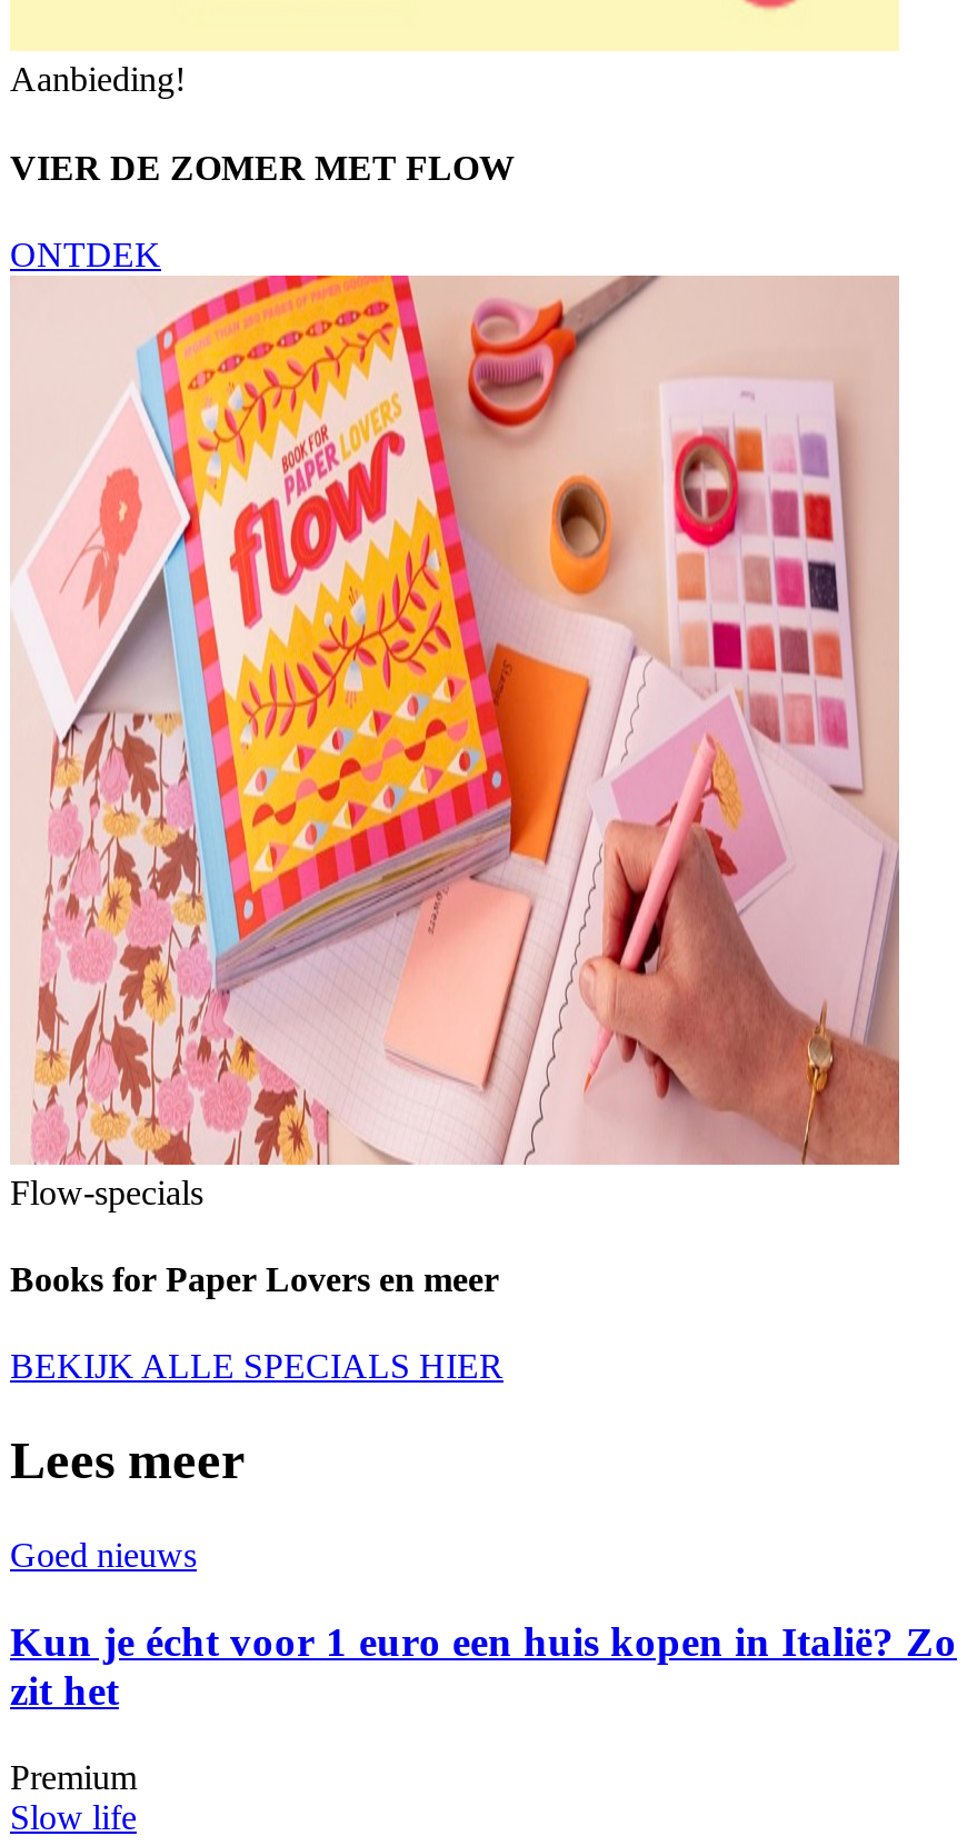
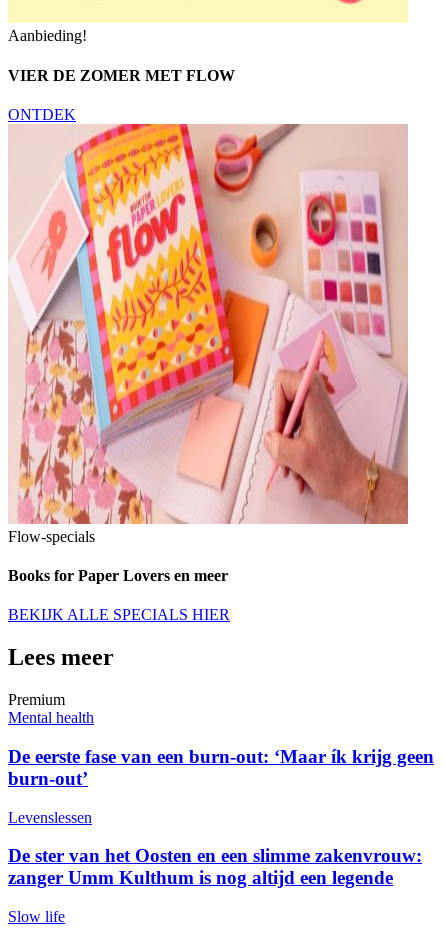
[10,1536,957,1714] Goed nieuws | Kun je écht voor 1 euro een huis kopen in Italië? Zo | zit het -> none
moved [10,1758,137,1795] -> [8,691,65,708]: Premium
none -> [8,709,434,888] Mental health | De eerste fase van een burn-out: ‘Maar ík krijg geen | burn-out’ | Levenslessen | De ster van het Oosten en een slimme zakenvrouw: | zanger Umm Kulthum is nog altijd een legende

